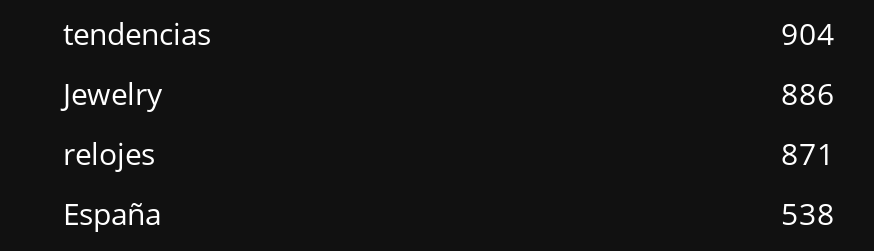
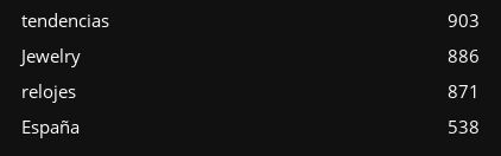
[781,13,835,53] 904 -> [448,8,480,31] 903

